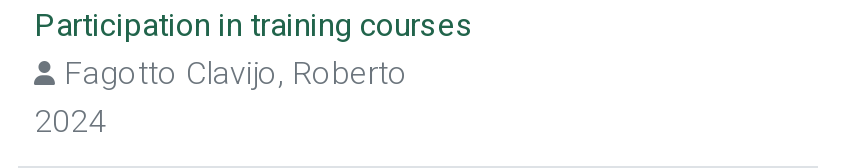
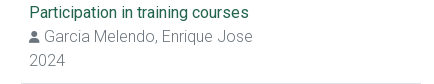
[64,54,408,92] Fagotto Clavijo, Roberto -> [44,27,253,46] Garcia Melendo, Enrique Jose

